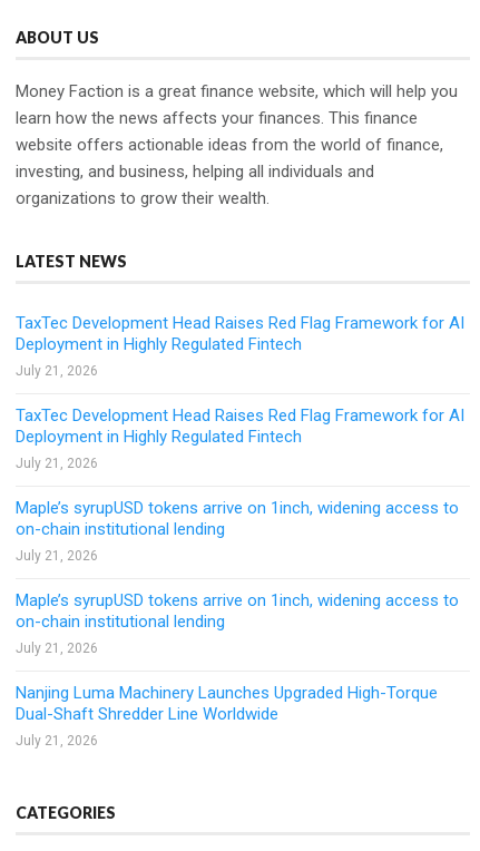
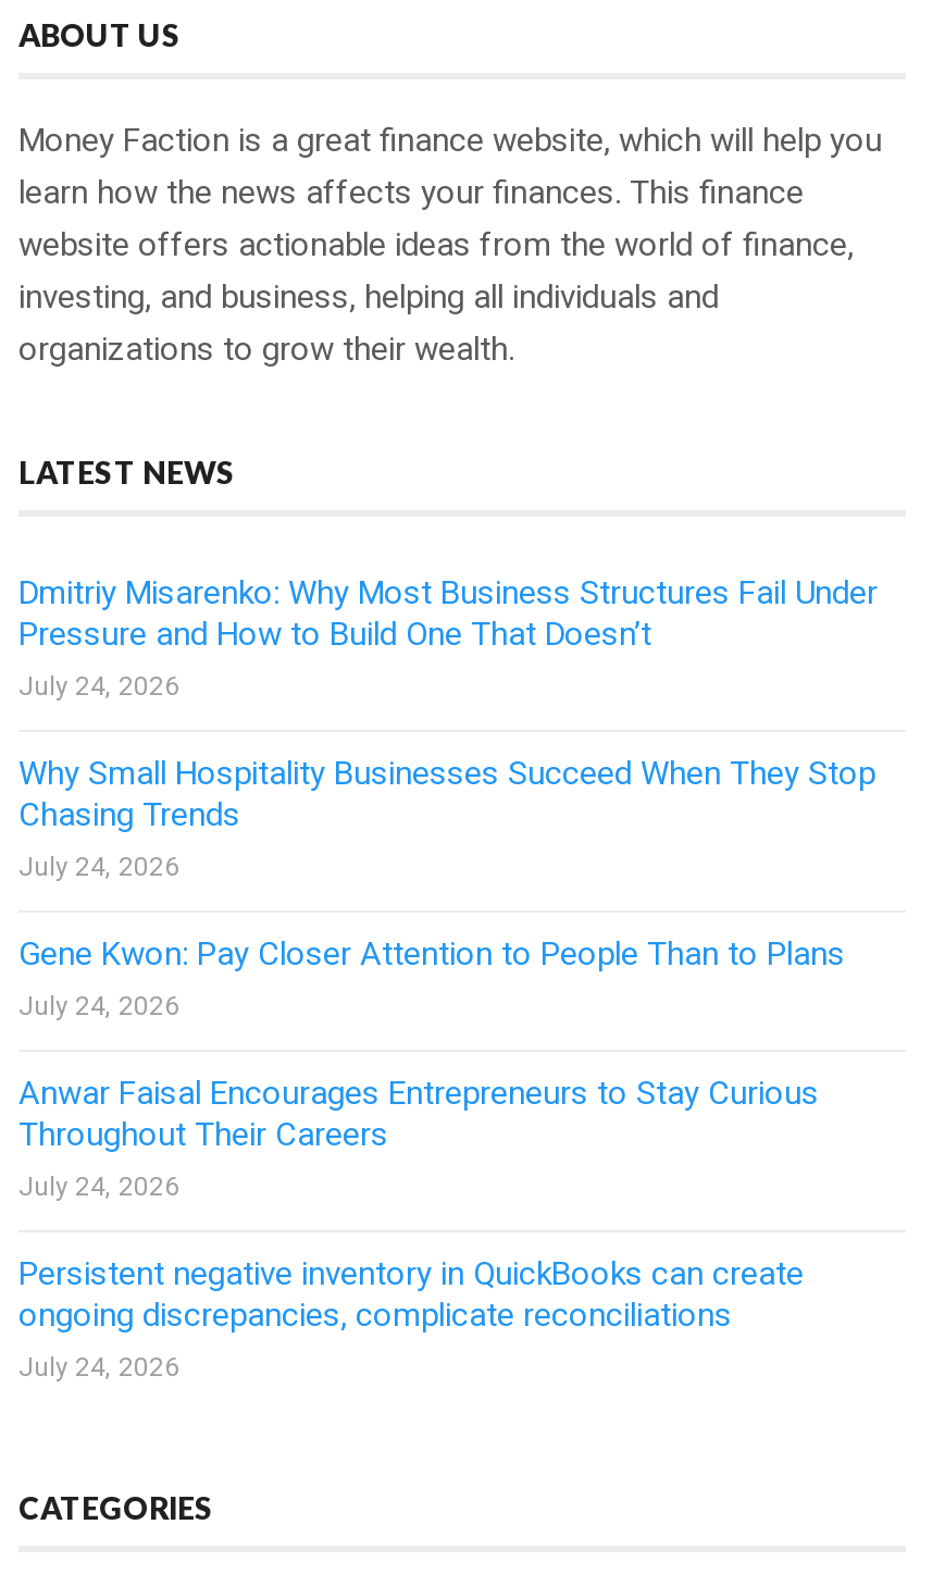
[16,313,464,378] TaxTec Development Head Raises Red Flag Framework for AI | Deployment in Highly Regulated Fintech | July 21, 2026 -> [18,573,878,701] Dmitriy Misarenko: Why Most Business Structures Fail Under | Pressure and How to Build One That Doesn’t | July 24, 2026
[16,405,464,471] TaxTec Development Head Raises Red Flag Framework for AI | Deployment in Highly Regulated Fintech | July 21, 2026 -> [18,753,875,882] Why Small Hospitality Businesses Succeed When They Stop | Chasing Trends | July 24, 2026
[16,498,459,563] Maple’s syrupUSD tokens arrive on 1inch, widening access to | on-chain institutional lending | July 21, 2026 -> [18,934,845,1021] Gene Kwon: Pay Closer Attention to People Than to Plans | July 24, 2026
[16,590,459,656] Maple’s syrupUSD tokens arrive on 1inch, widening access to | on-chain institutional lending | July 21, 2026 -> [18,1073,819,1201] Anwar Faisal Encourages Entrepreneurs to Stay Curious | Throughout Their Careers | July 24, 2026
[16,682,438,748] Nanjing Luma Machinery Launches Upgraded High-Torque | Dual-Shaft Shredder Line Worldwide | July 21, 2026 -> [18,1254,804,1382] Persistent negative inventory in QuickBooks can create | ongoing discrepancies, complicate reconciliations | July 24, 2026

